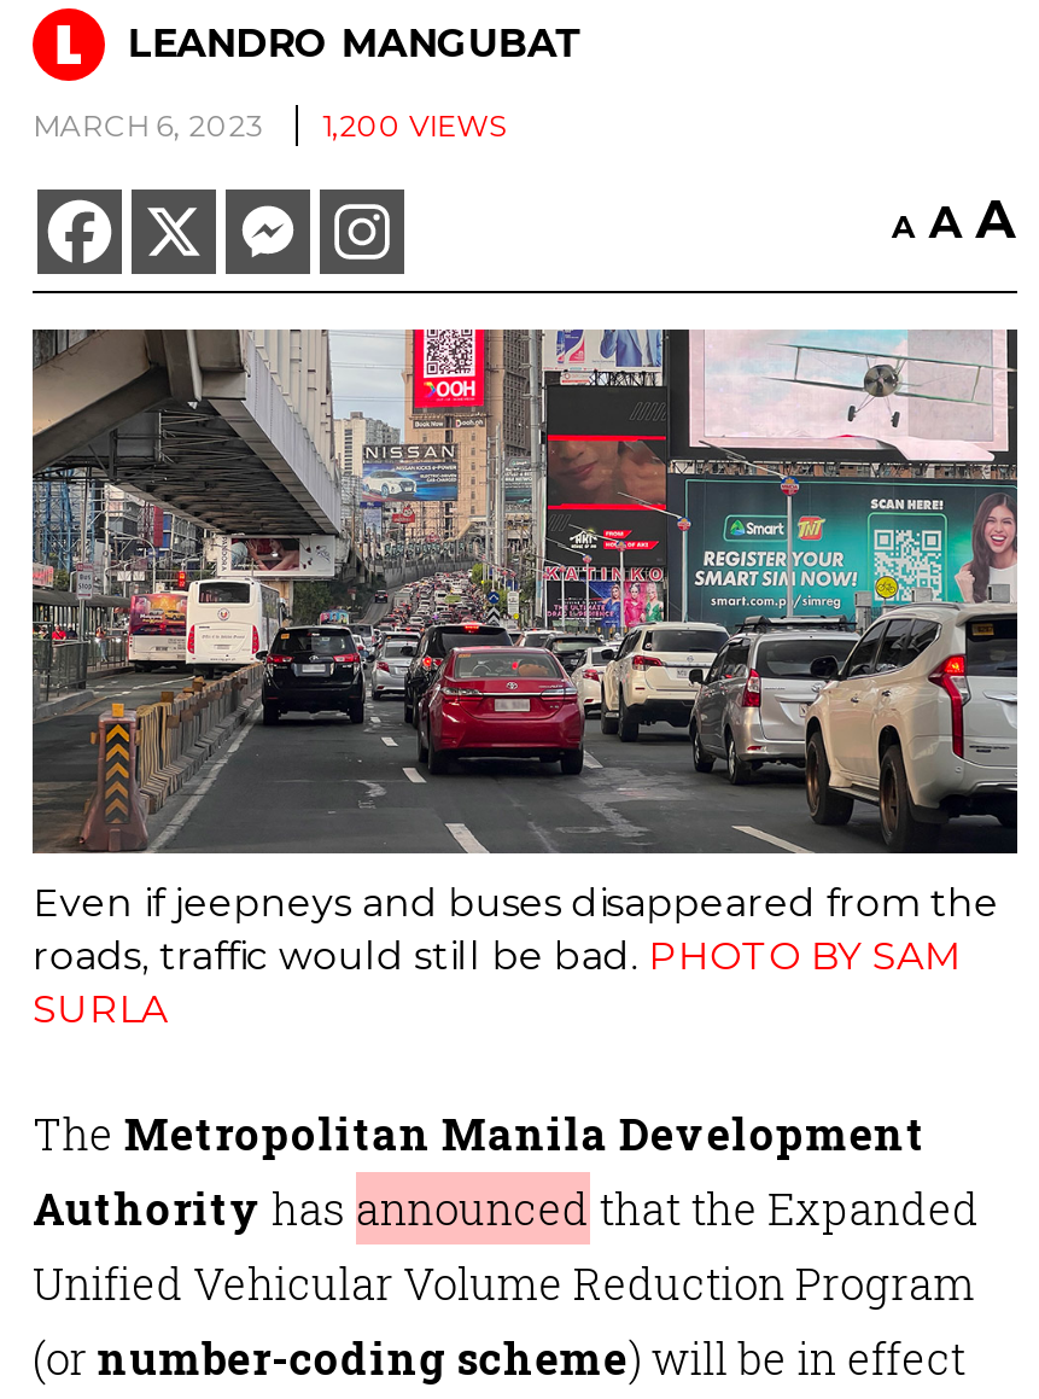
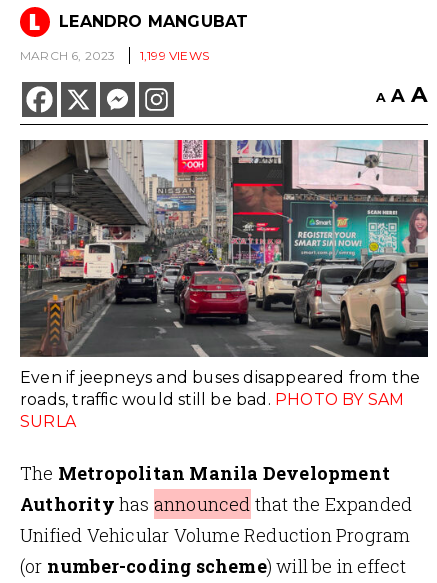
[33,107,506,144] MARCH 6, 2023 1,200 VIEWS -> [20,48,209,63] MARCH 6, 2023 1,199 VIEWS

